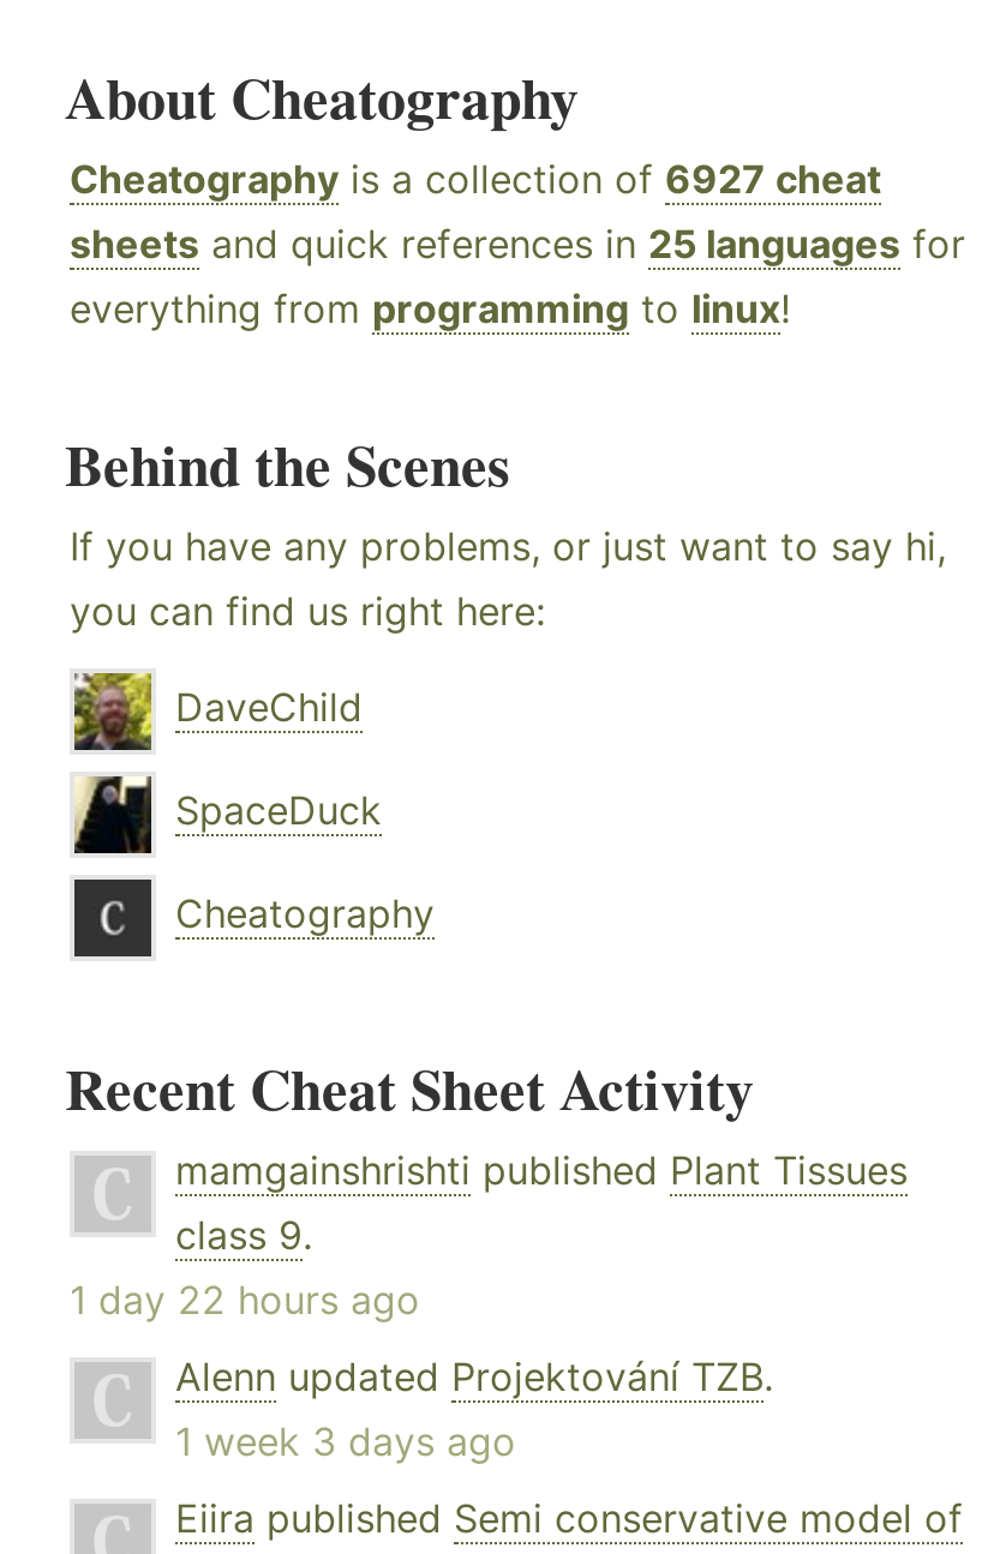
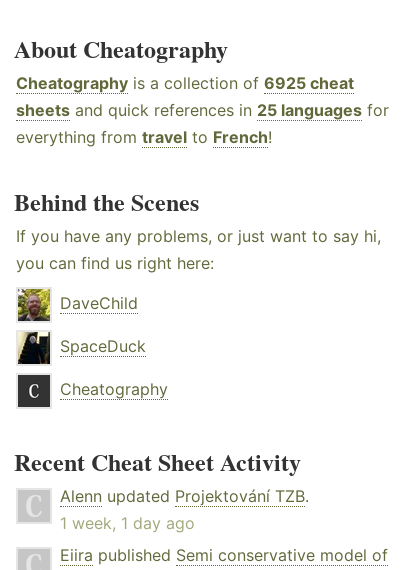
[70,155,881,203] Cheatography is a collection of 6927 cheat -> [16,73,354,93] Cheatography is a collection of 6925 cheat
[70,285,790,333] everything from programming to linux! -> [16,127,272,147] everything from travel to French!
[70,1146,908,1324] mamgainshrishti published Plant Tissues | class 9. | 1 day 22 hours ago -> none
[175,1417,516,1465] 1 week 3 days ago -> [60,513,195,533] 1 week, 1 day ago

